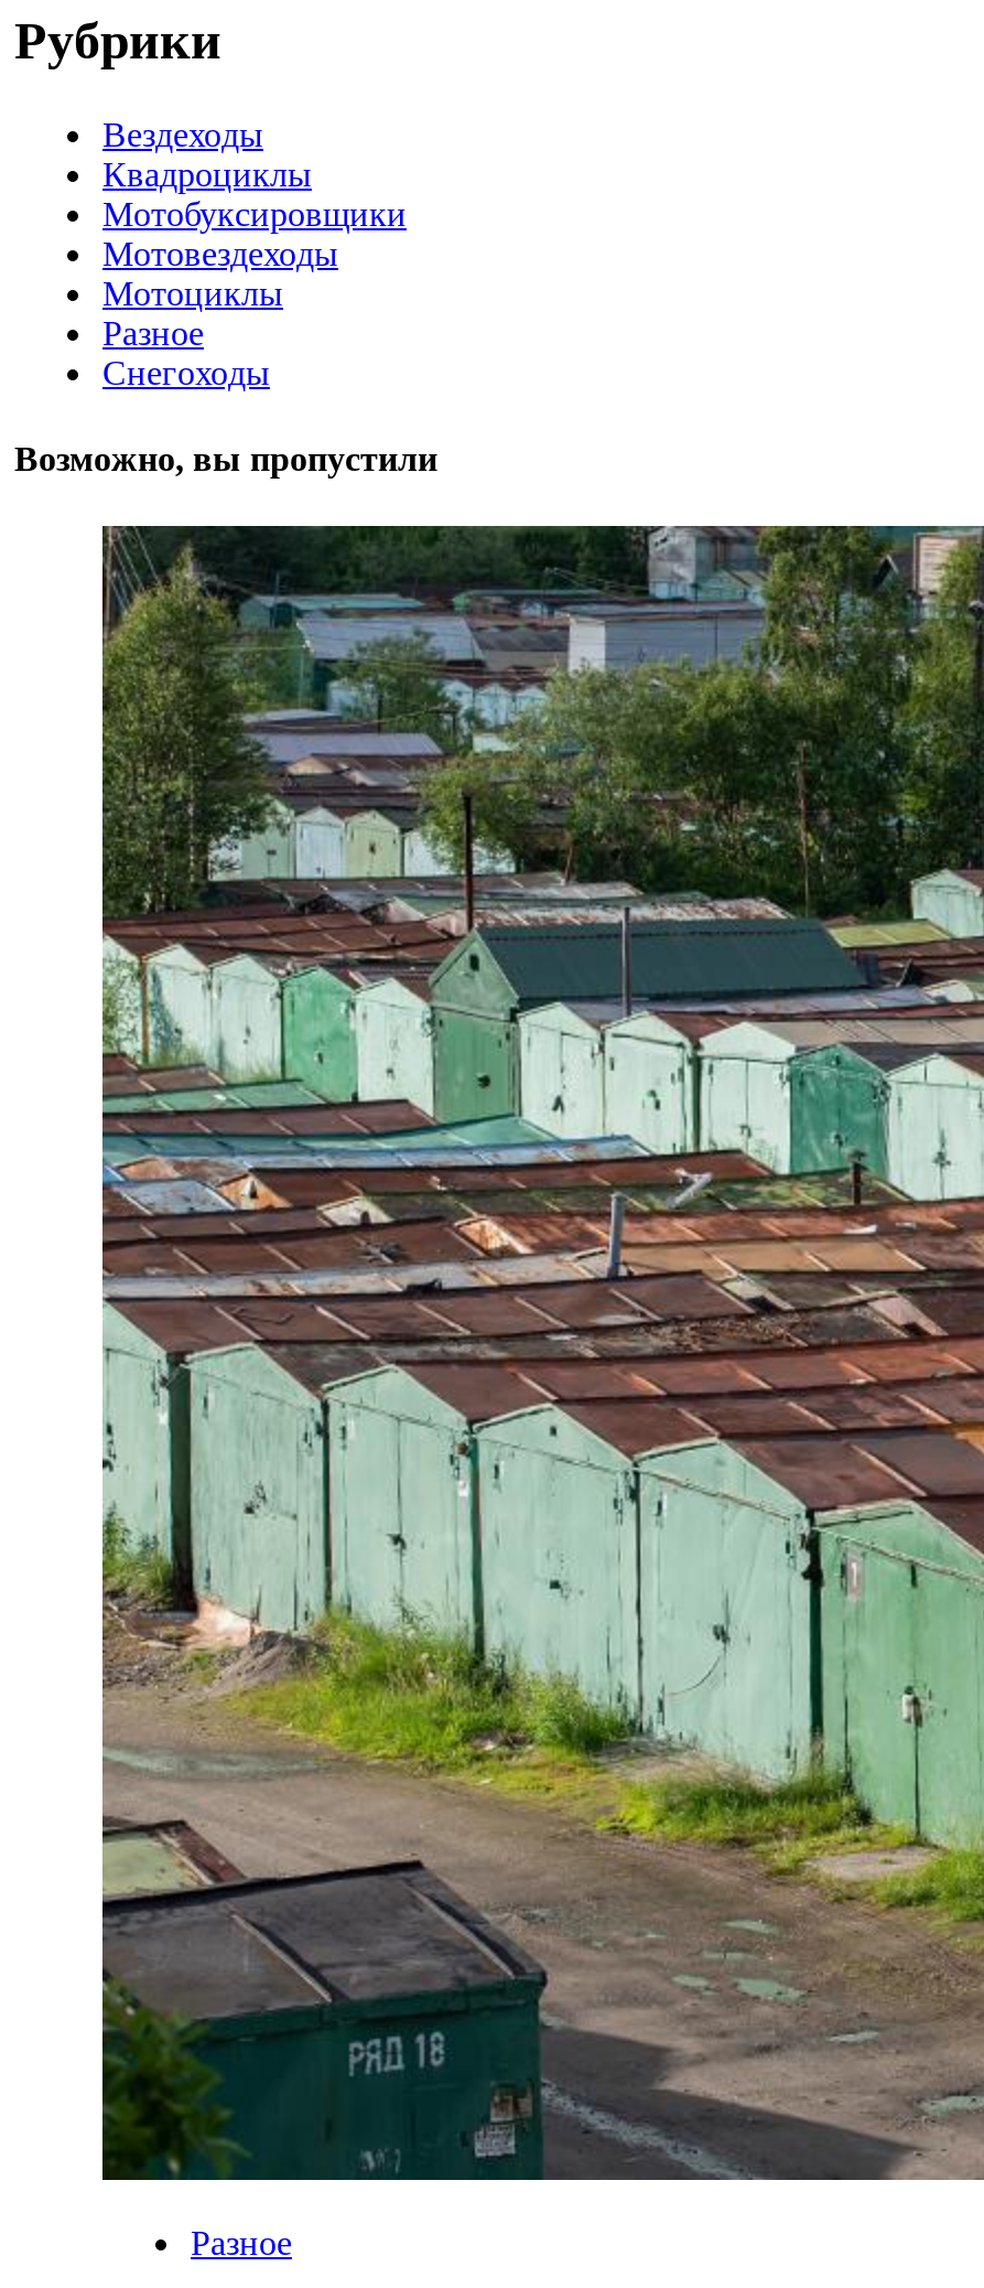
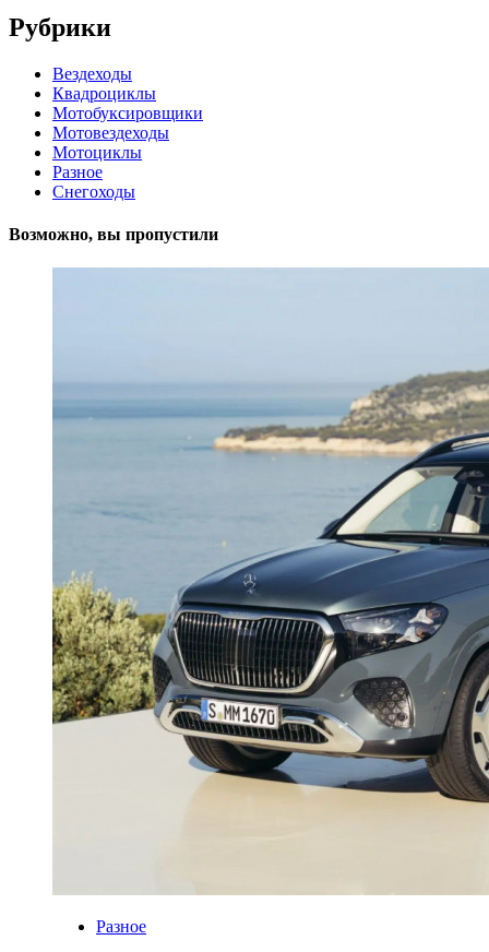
[100,524,977,2182] [image] -> [51,267,486,895] [image]

